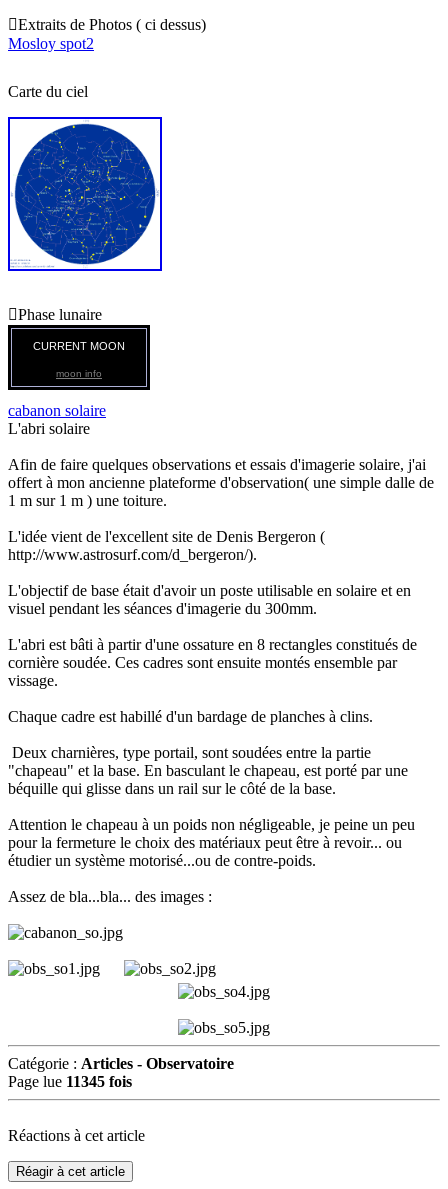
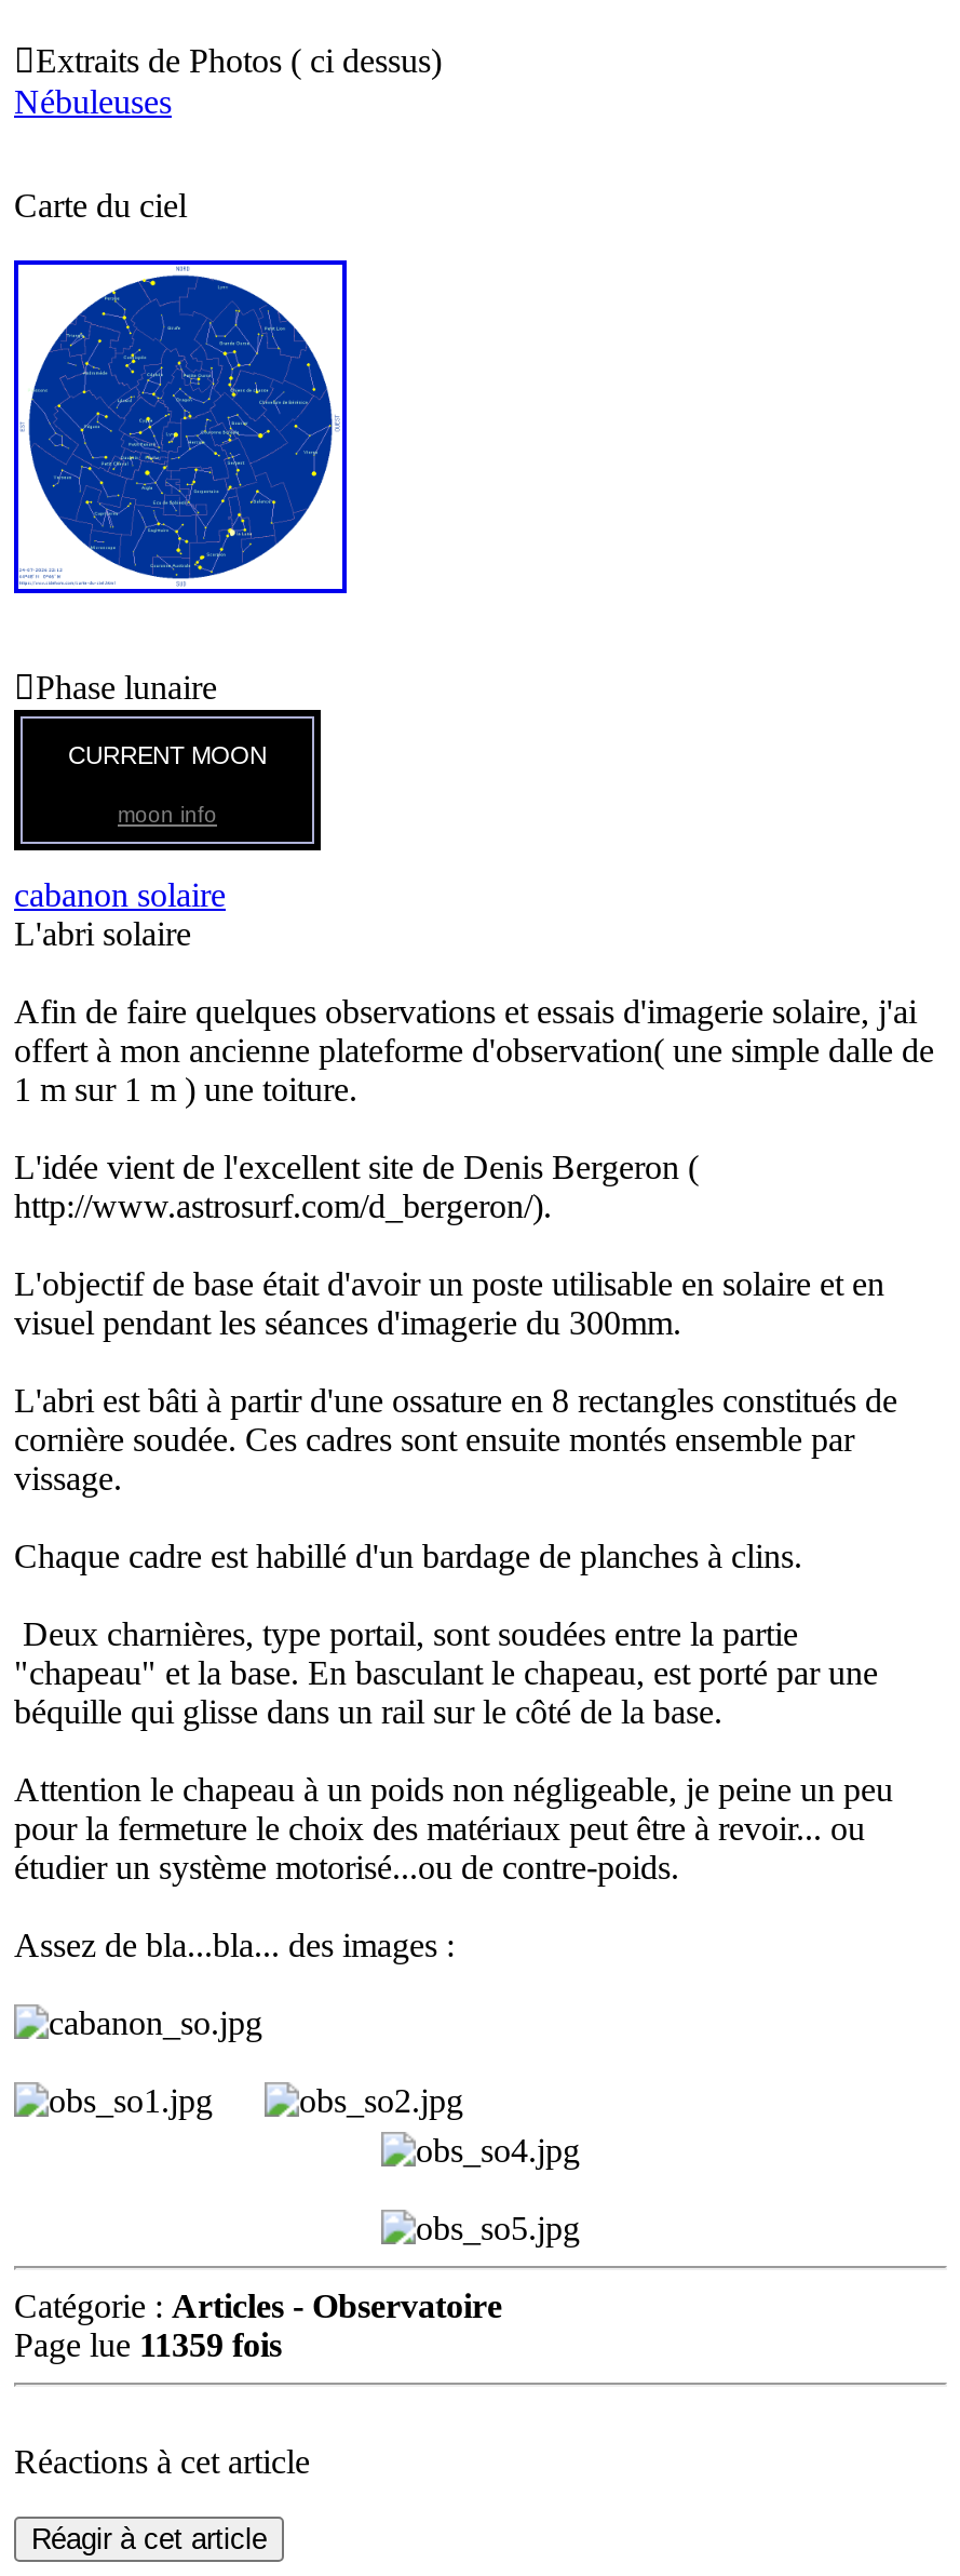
[8,35,94,52] Mosloy spot2 -> [14,83,172,120] Nébuleuses
[8,1073,132,1090] Page lue 11345 fois -> [14,2326,282,2363] Page lue 11359 fois

